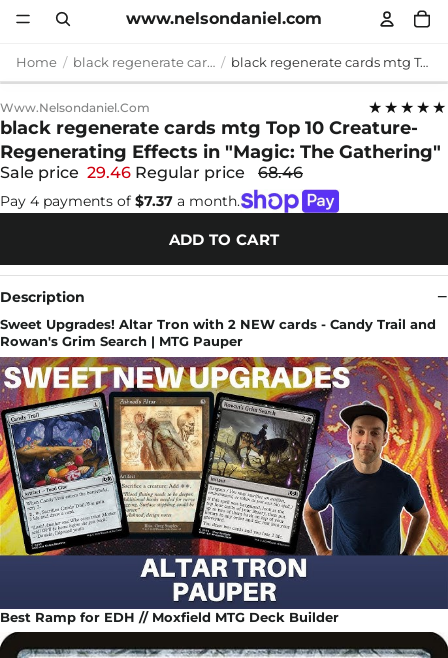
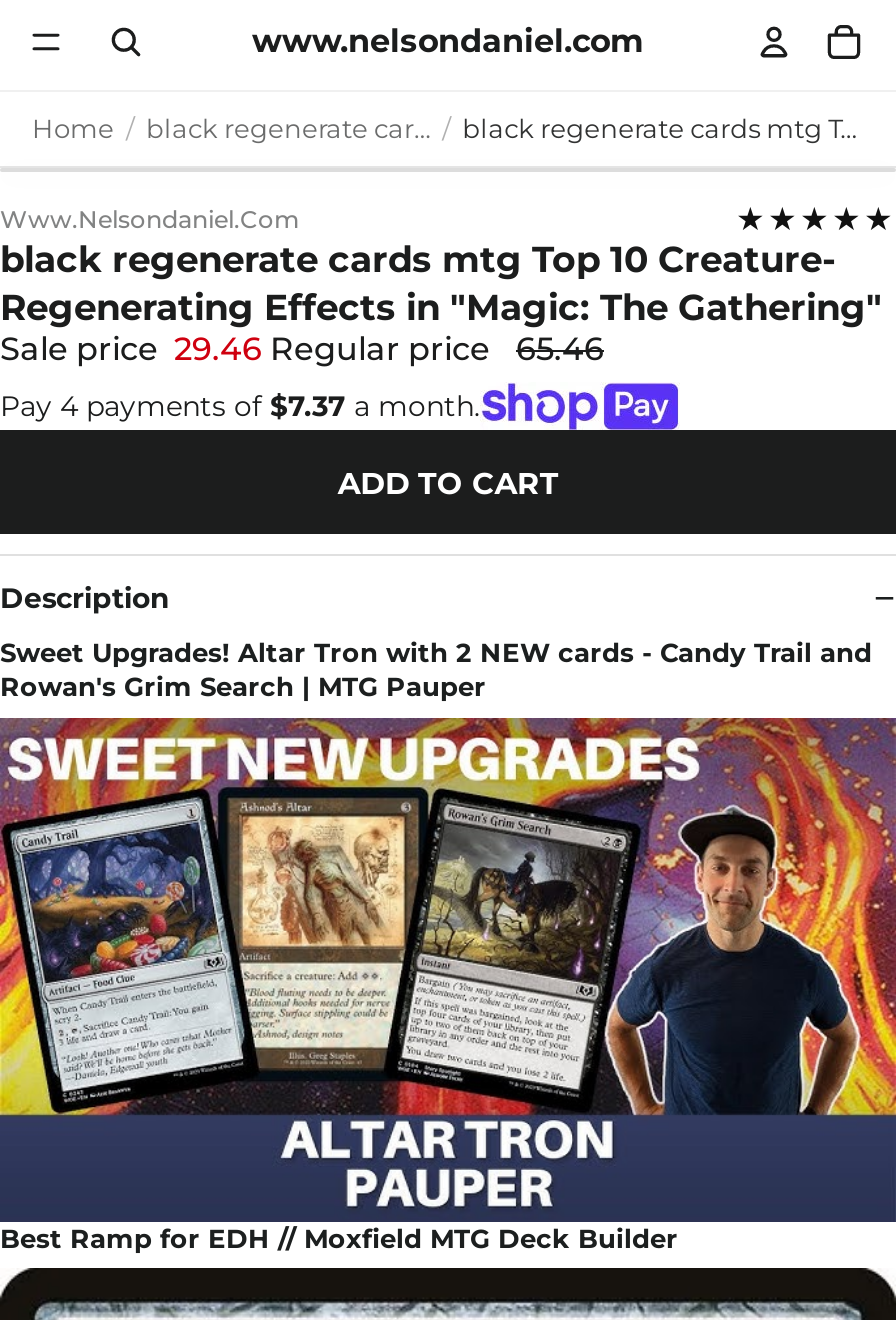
[0,163,303,182] Sale price 29.46 Regular price 68.46 -> [0,330,604,368] Sale price 29.46 Regular price 65.46

